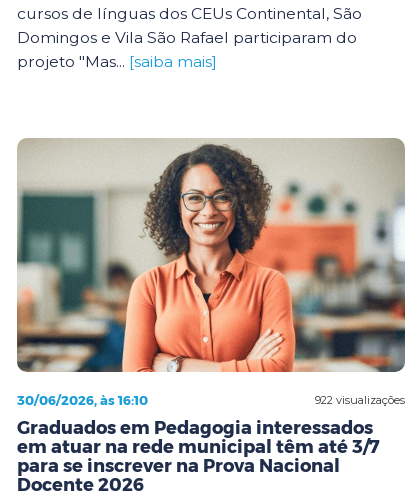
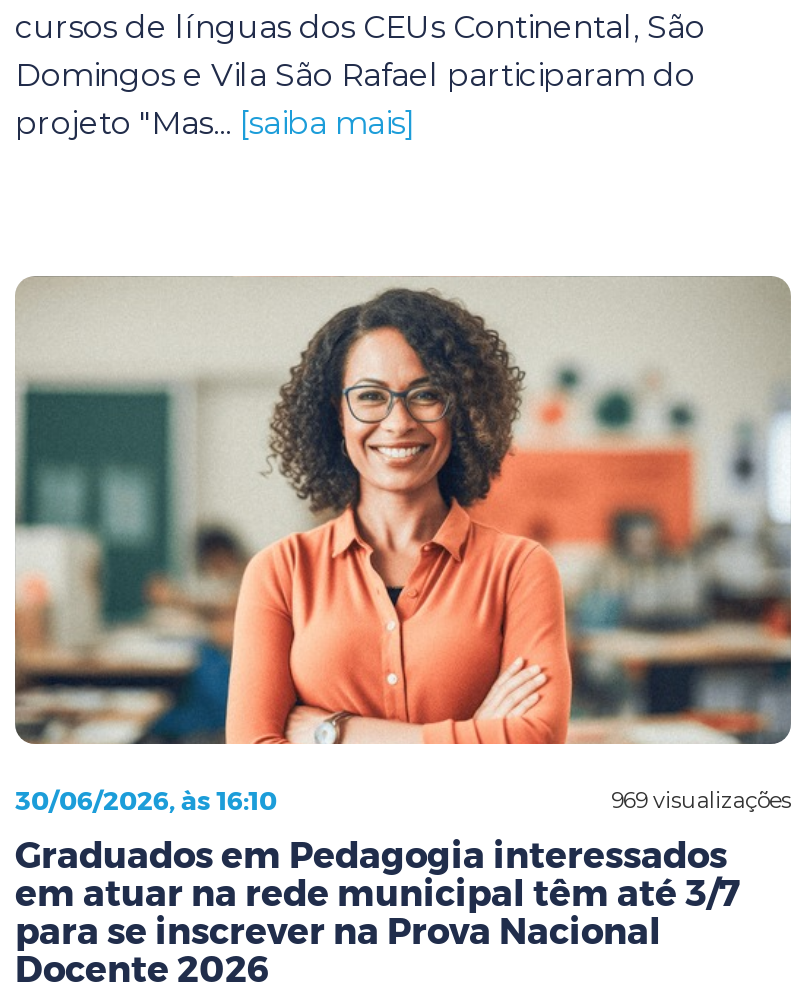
[315,392,405,406] 922 visualizações -> [611,785,791,813] 969 visualizações

